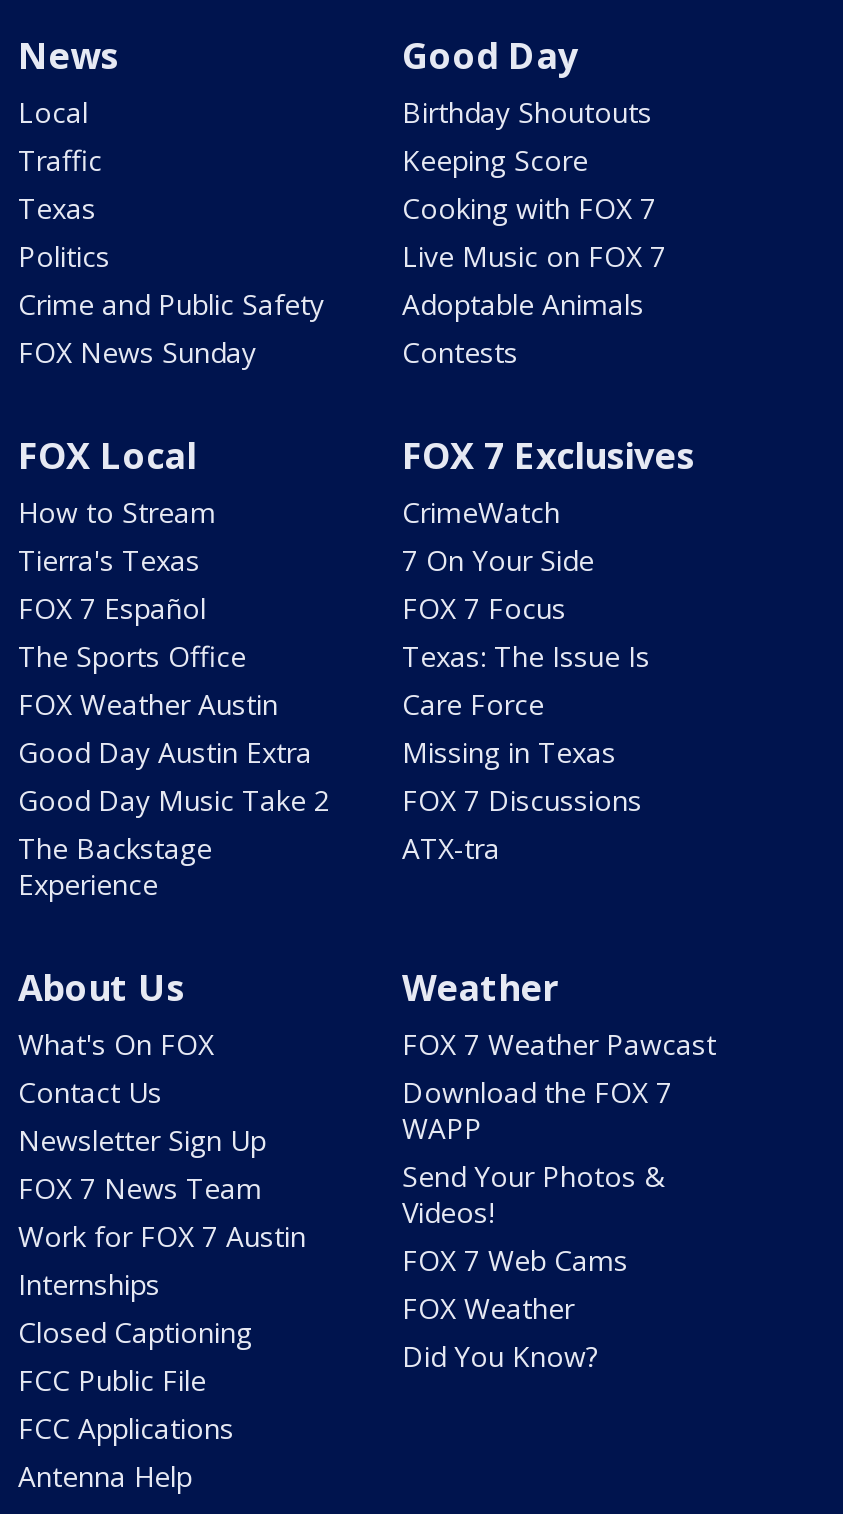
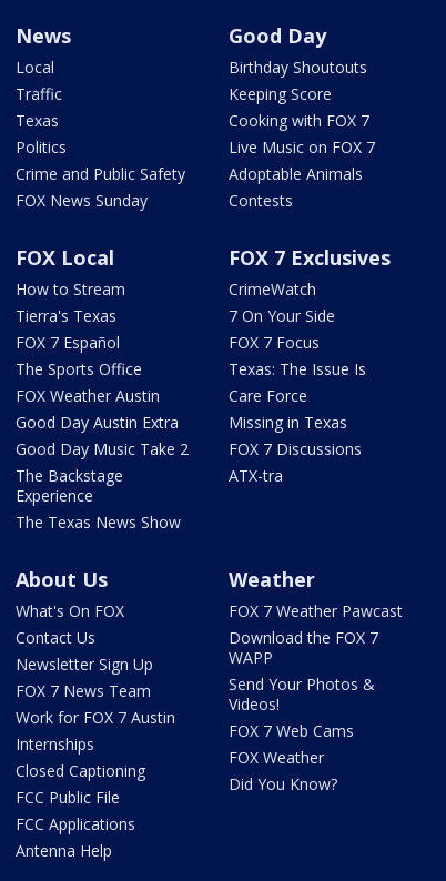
none -> [16,511,181,532] The Texas News Show

